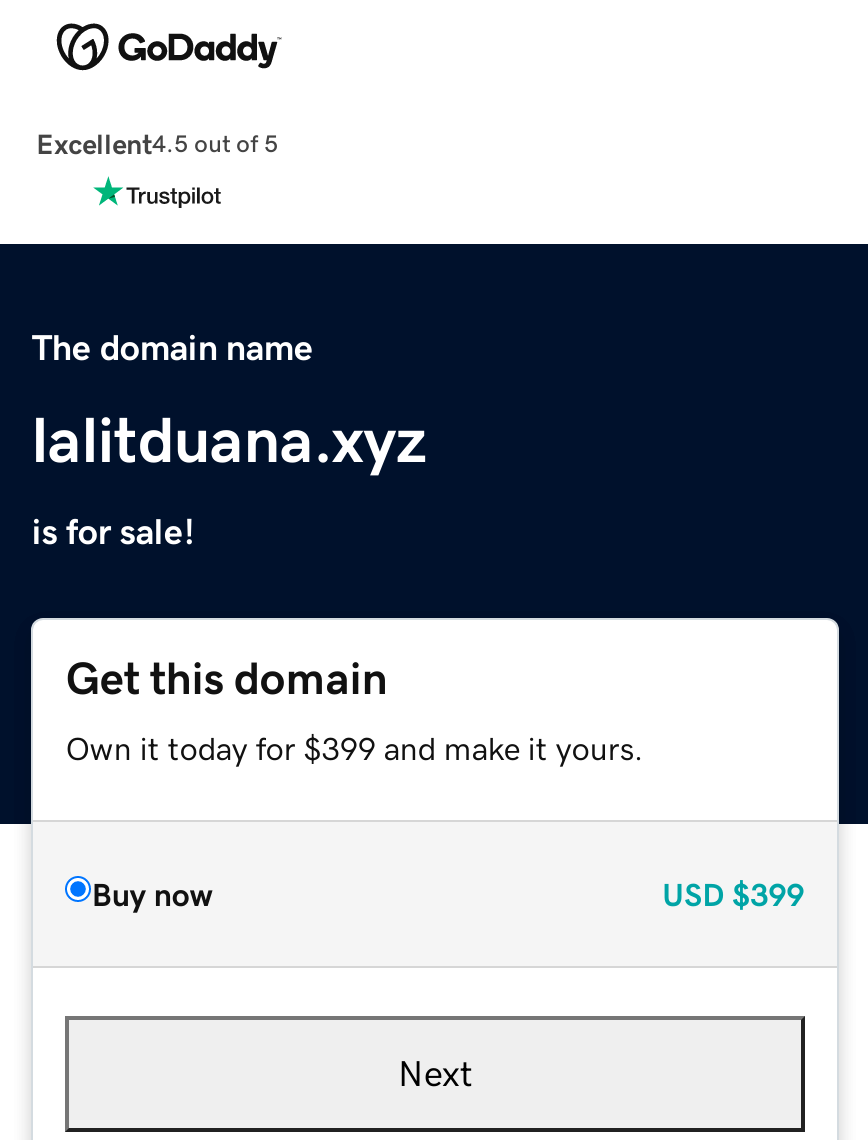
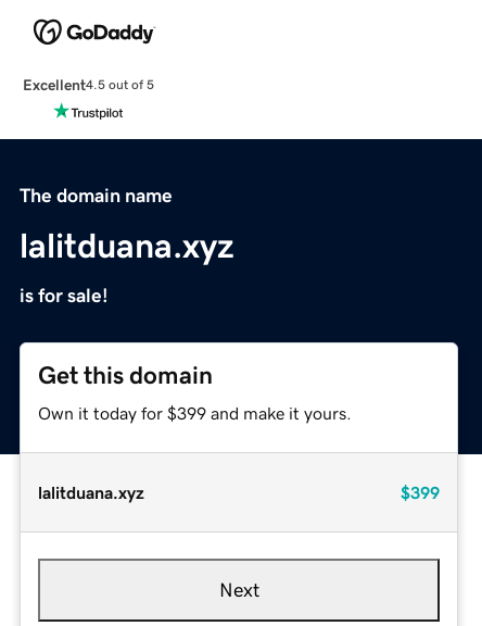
[92,877,804,909] Buy now | USD $399 -> [38,483,439,501] lalitduana.xyz | $399

